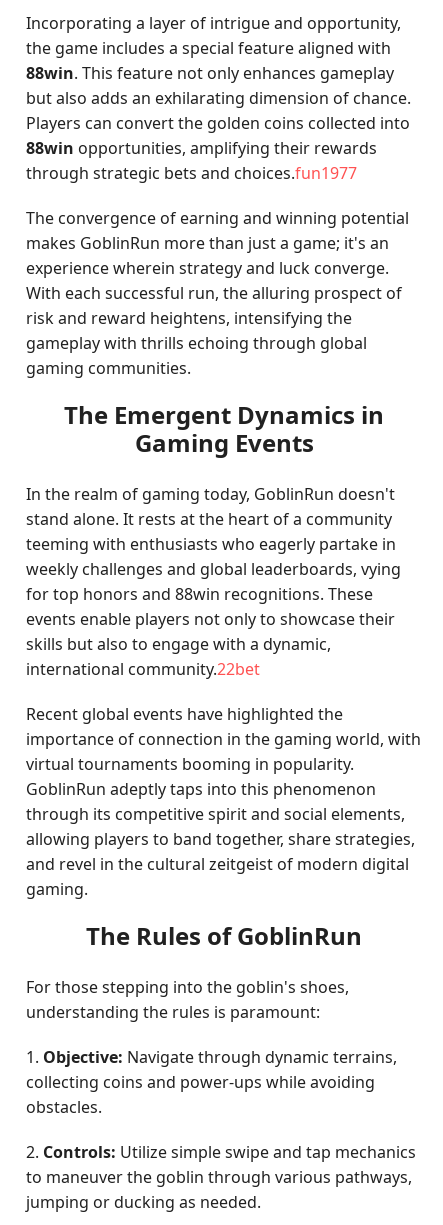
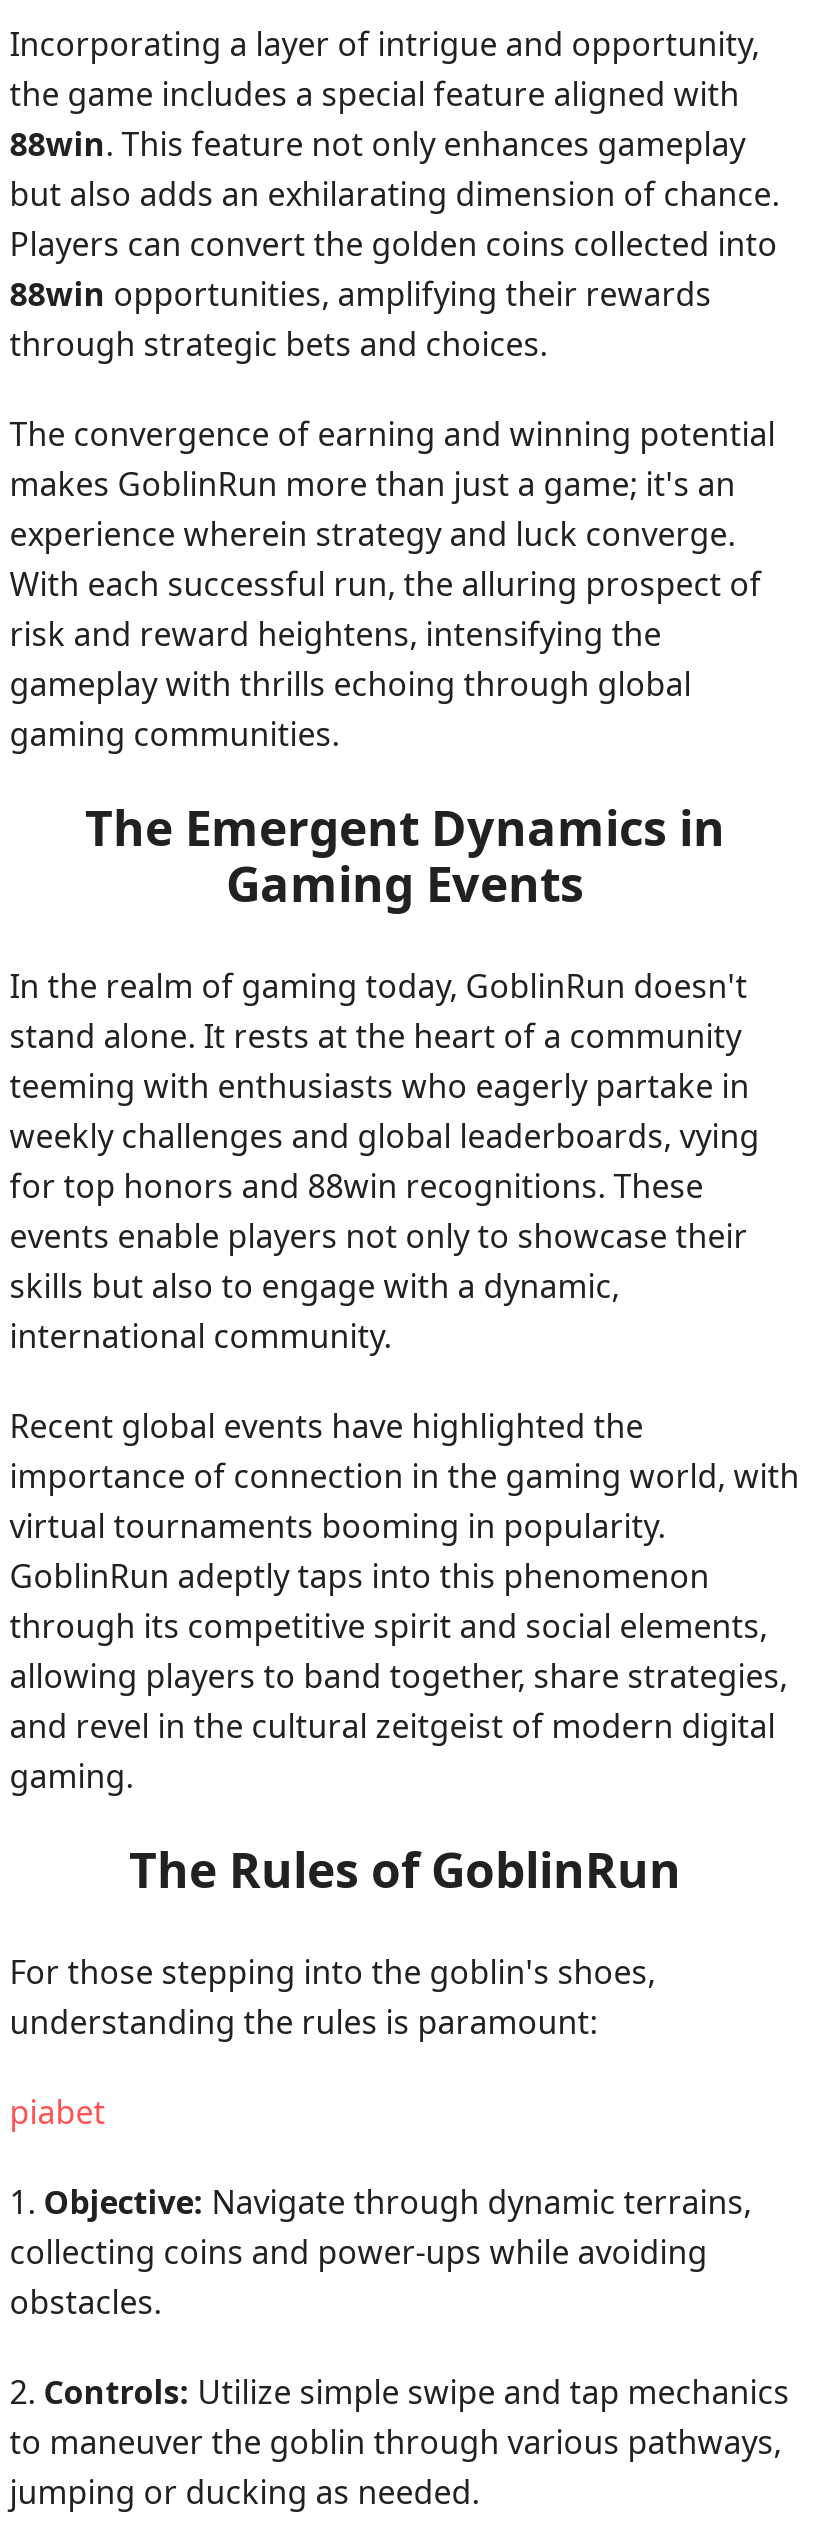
[26,162,357,184] through strategic bets and choices.fun1977 -> [9,322,547,366] through strategic bets and choices.
[26,658,260,680] international community.22bet -> [9,1314,391,1358] international community.
none -> [9,2090,105,2134] piabet

